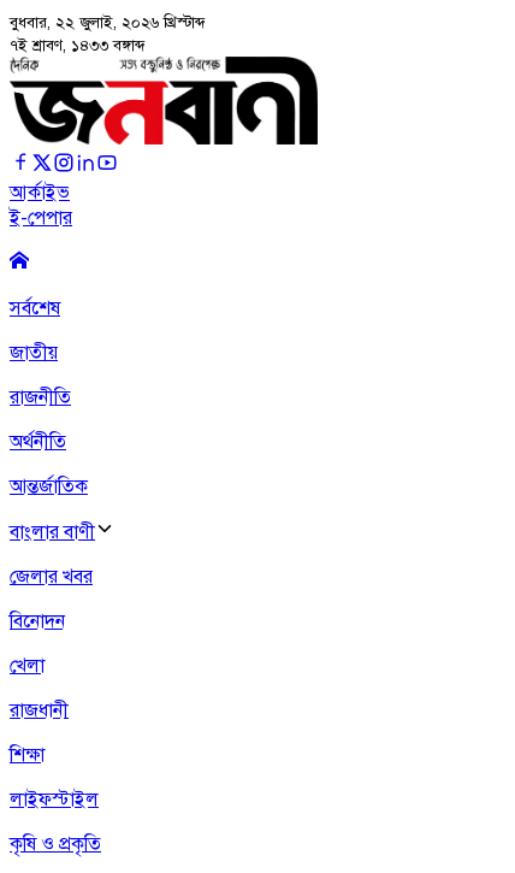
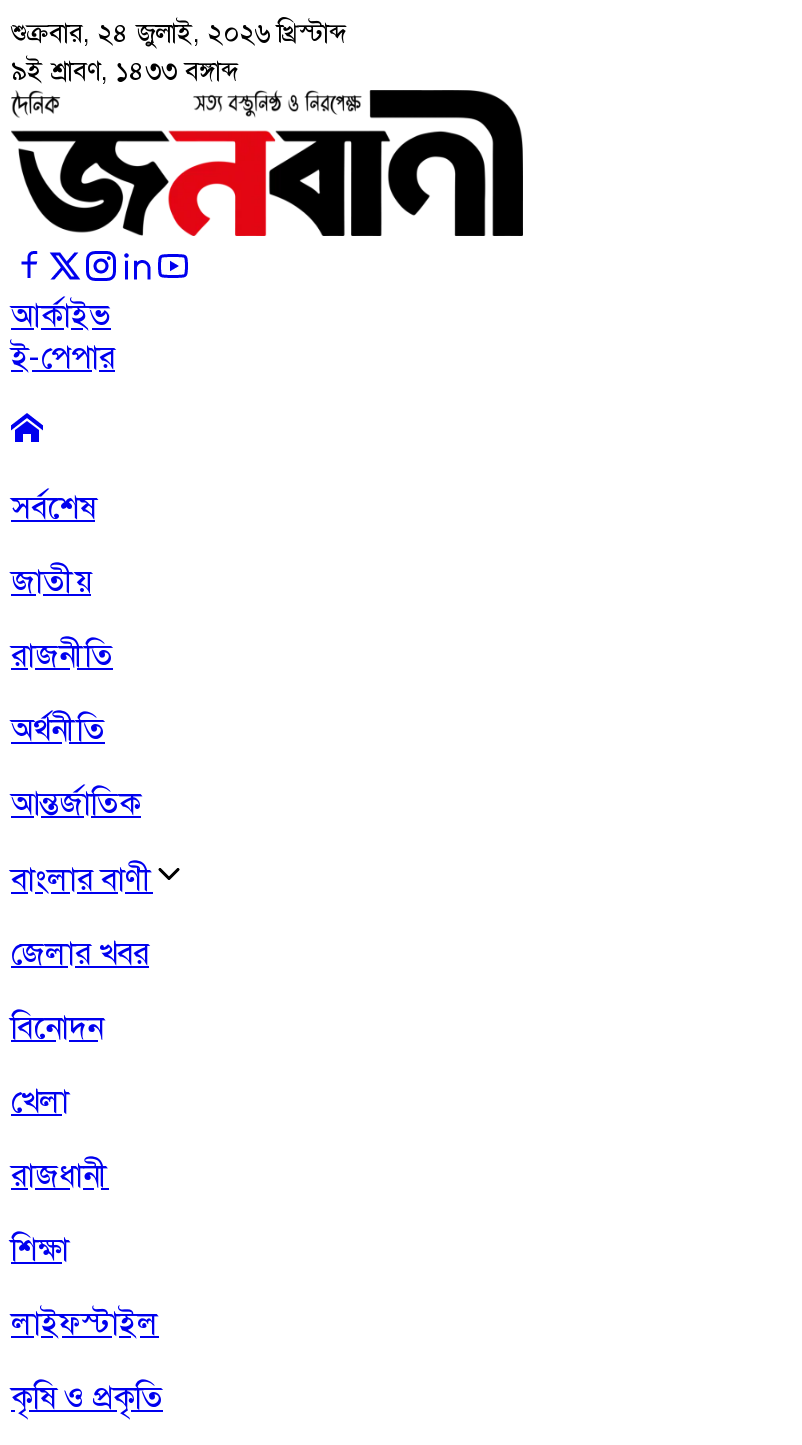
[10,12,206,33] বুধবার, ২২ জুলাই, ২০২৬ খ্রিস্টাব্দ -> [11,16,347,50] শুক্রবার, ২৪ জুলাই, ২০২৬ খ্রিস্টাব্দ
[10,35,146,55] ৭ই শ্রাবণ, ১৪৩৩ বঙ্গাব্দ -> [11,54,239,88] ৯ই শ্রাবণ, ১৪৩৩ বঙ্গাব্দ

